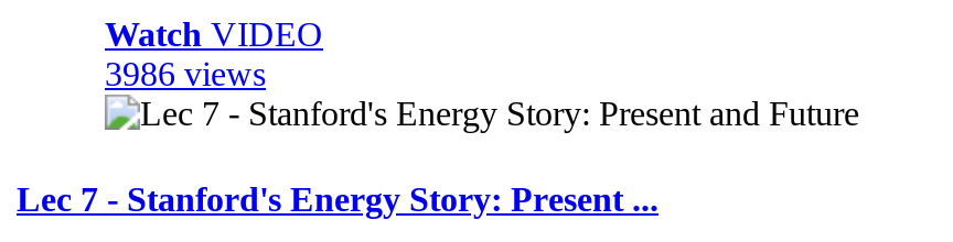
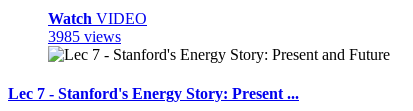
[105,55,266,92] 3986 views -> [48,28,121,45] 3985 views

